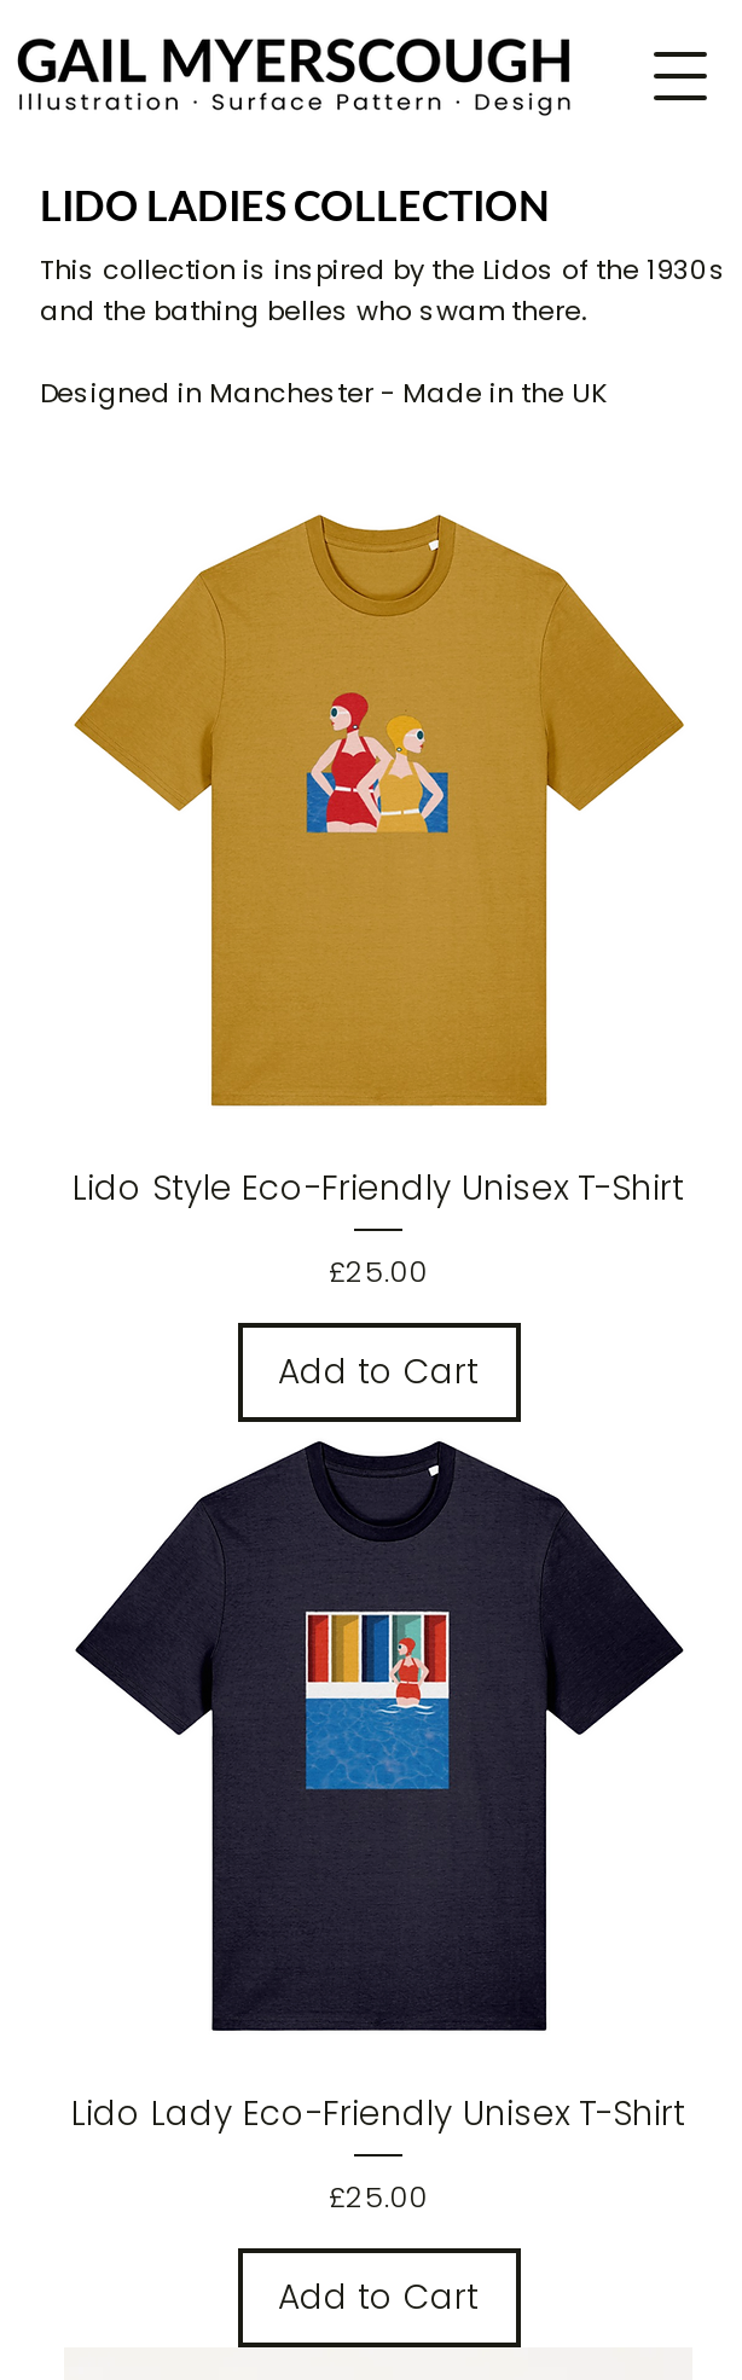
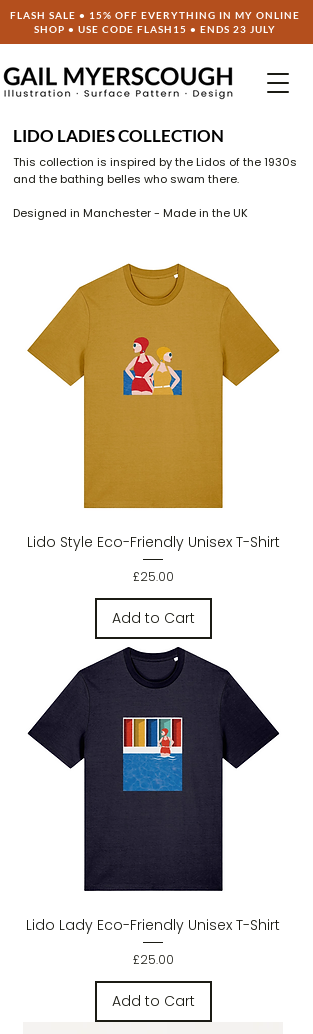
none -> [10,9,300,35] FLASH SALE • 15% OFF EVERYTHING IN MY ONLINE | SHOP • USE CODE FLASH15 • ENDS 23 JULY

